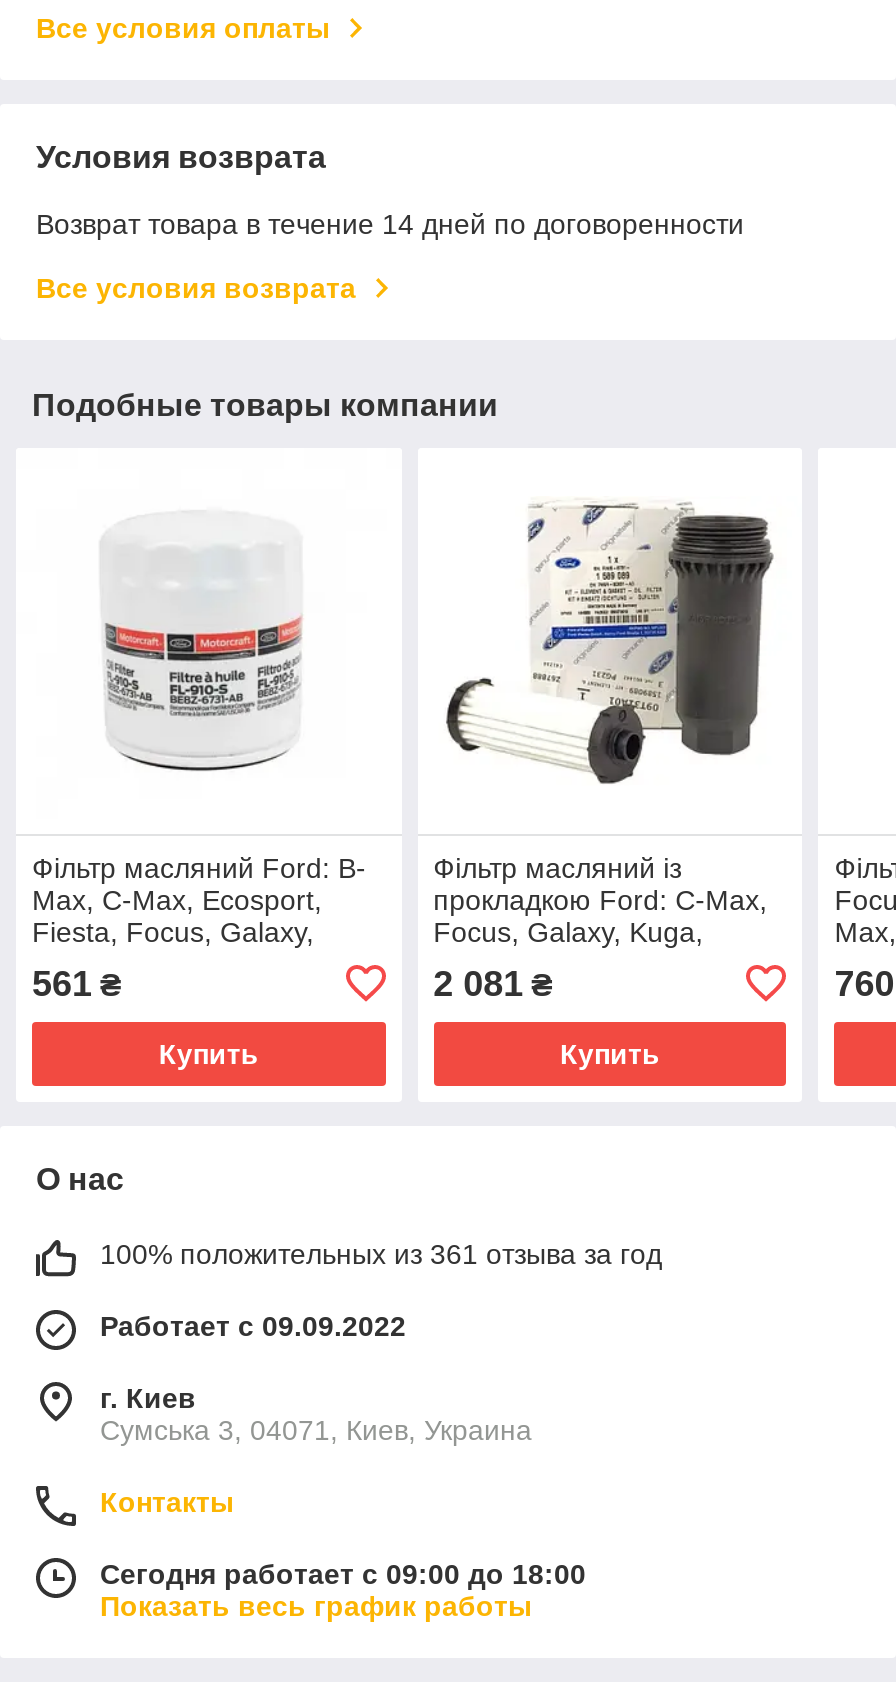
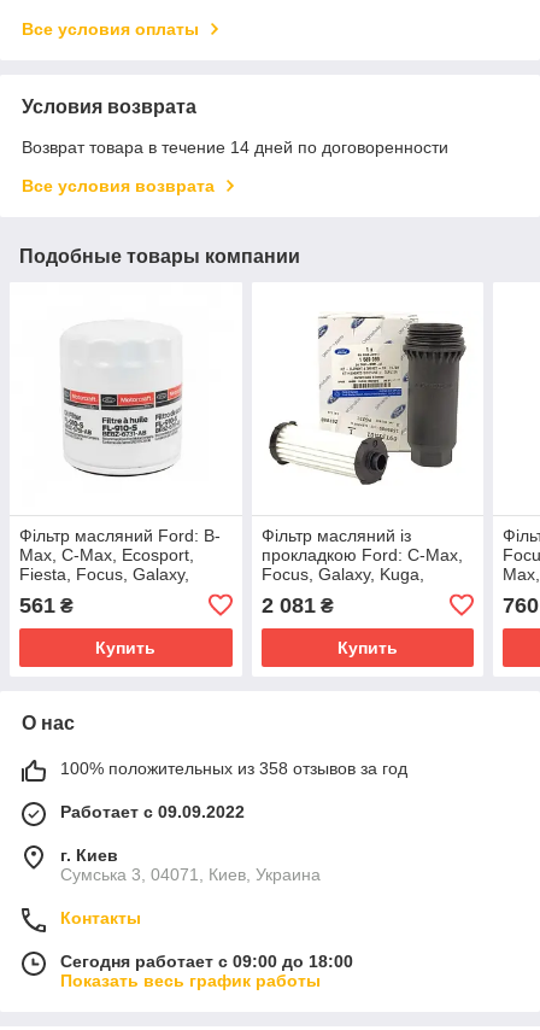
[100,1238,662,1270] 100% положительных из 361 отзыва за год -> [60,758,407,778] 100% положительных из 358 отзывов за год

